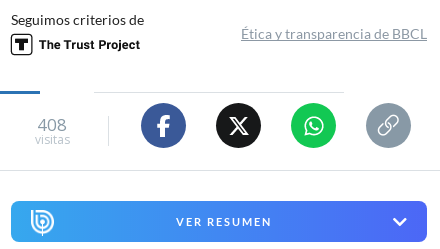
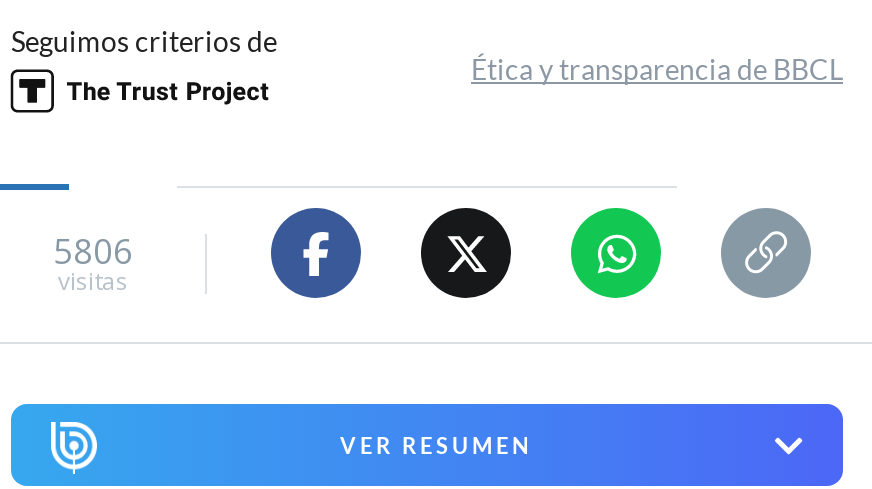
[37,113,67,136] 408 -> [53,228,133,274] 5806

